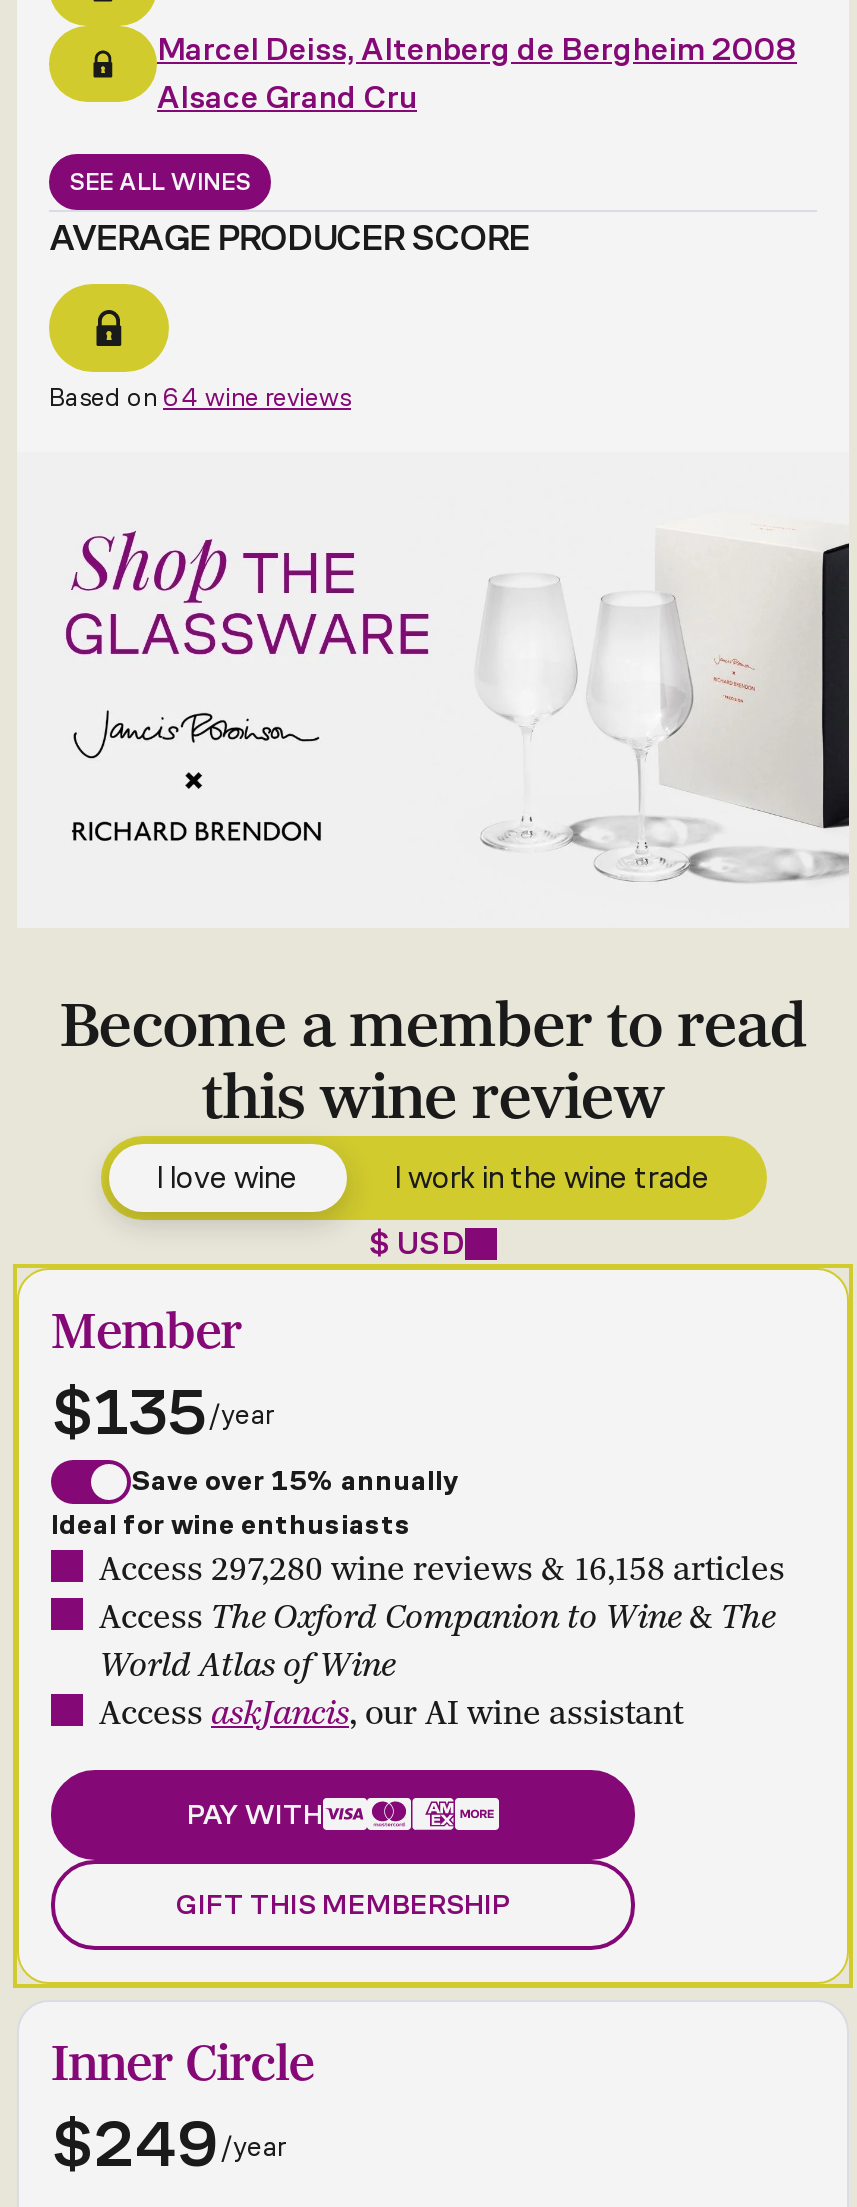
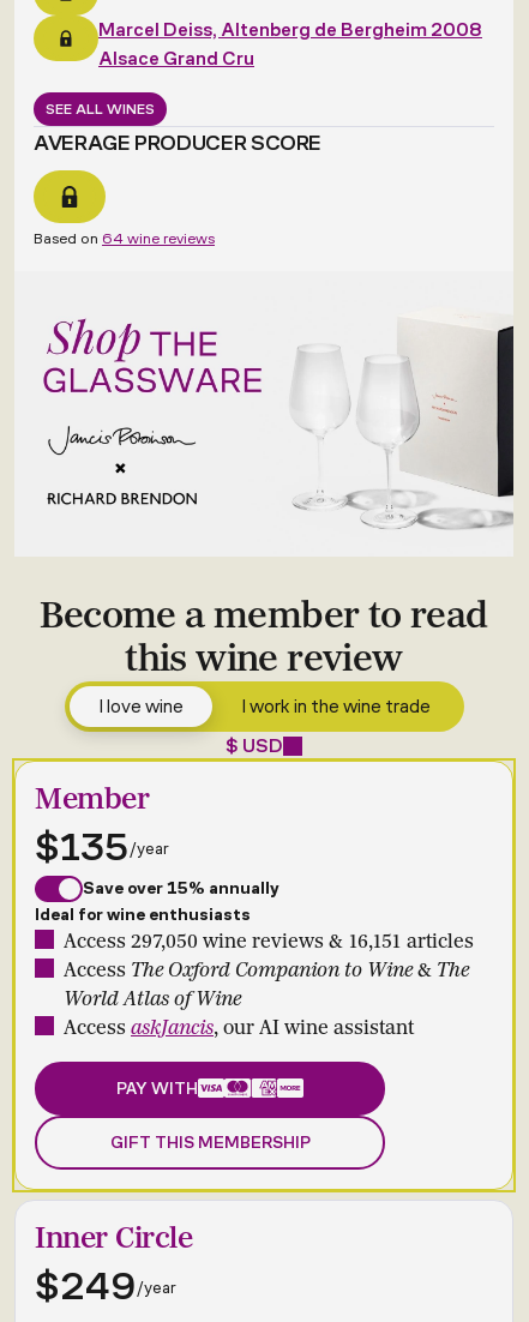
[99,1547,785,1589] Access 297,280 wine reviews & 16,158 articles -> [64,928,474,953] Access 297,050 wine reviews & 16,151 articles

